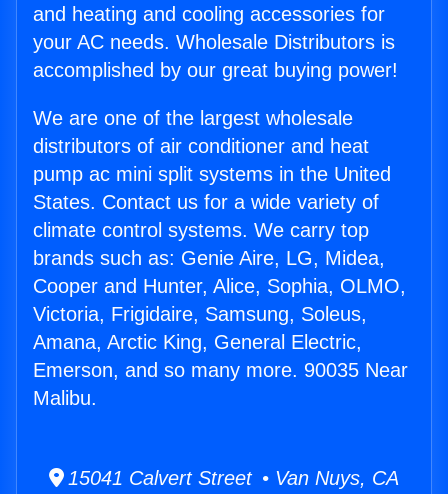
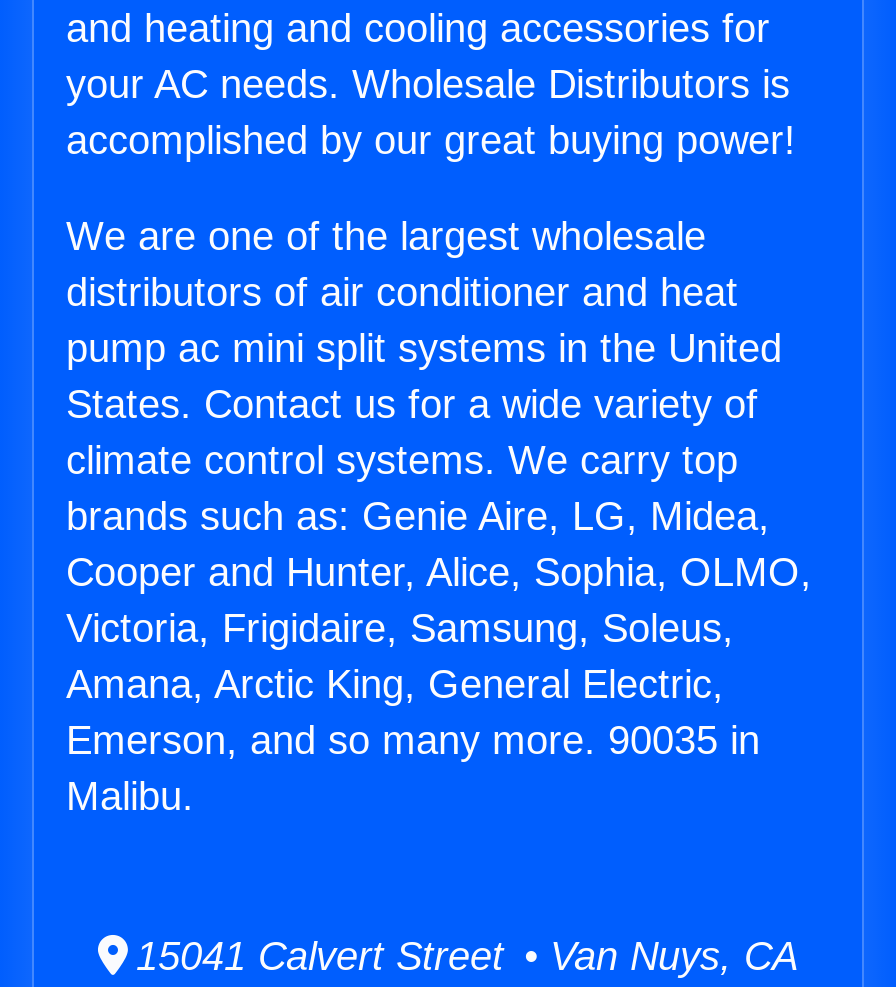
[33,359,408,381] Emerson, and so many more. 90035 Near -> [66,718,760,762] Emerson, and so many more. 90035 in

